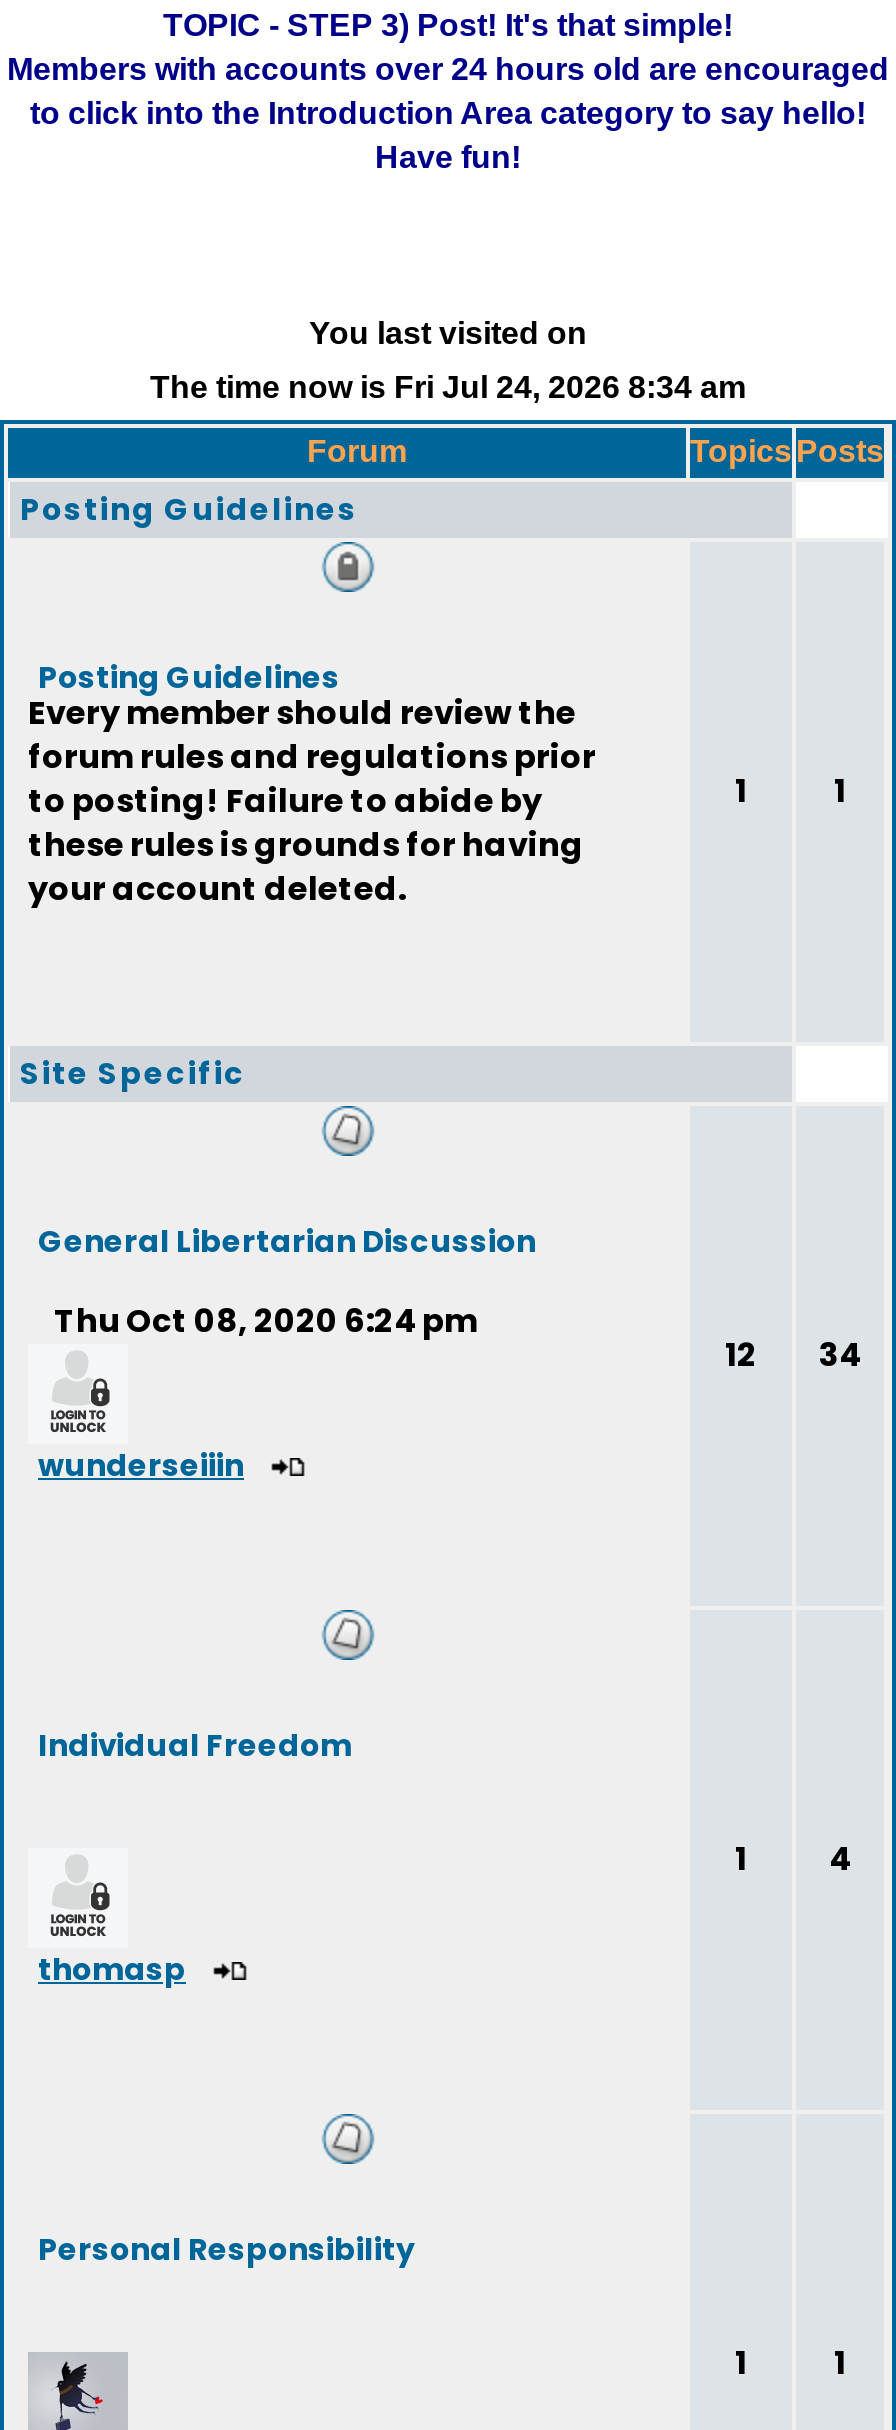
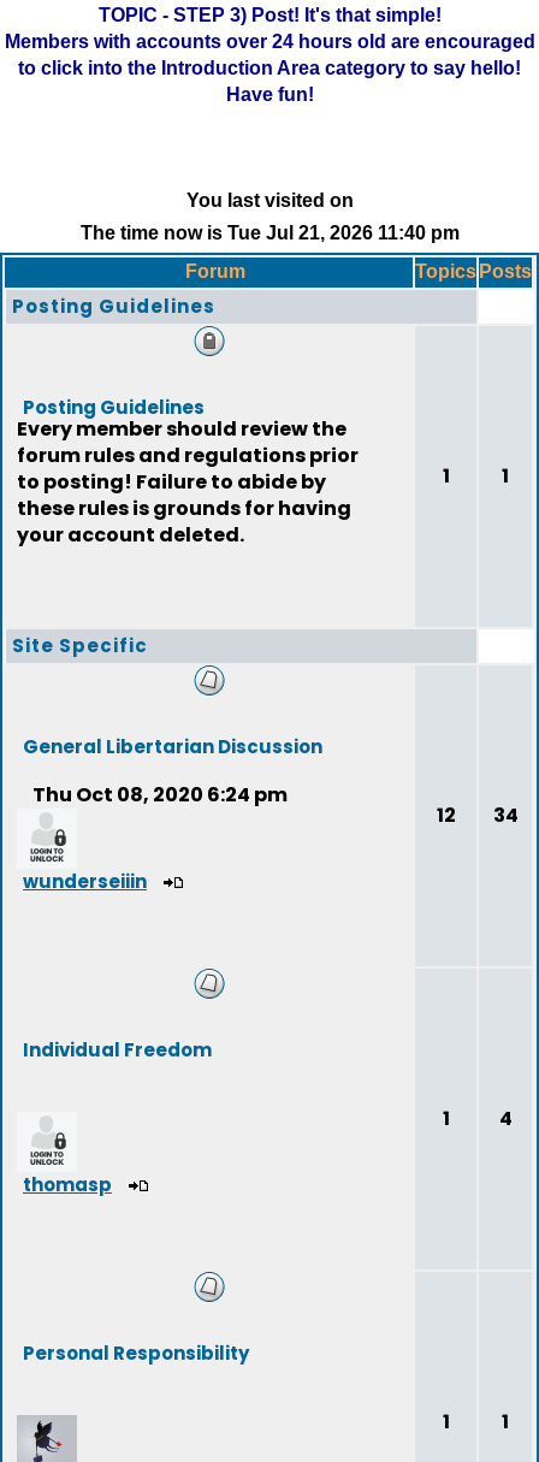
[150,370,746,404] The time now is Fri Jul 24, 2026 8:34 am -> [80,223,459,243] The time now is Tue Jul 21, 2026 11:40 pm

